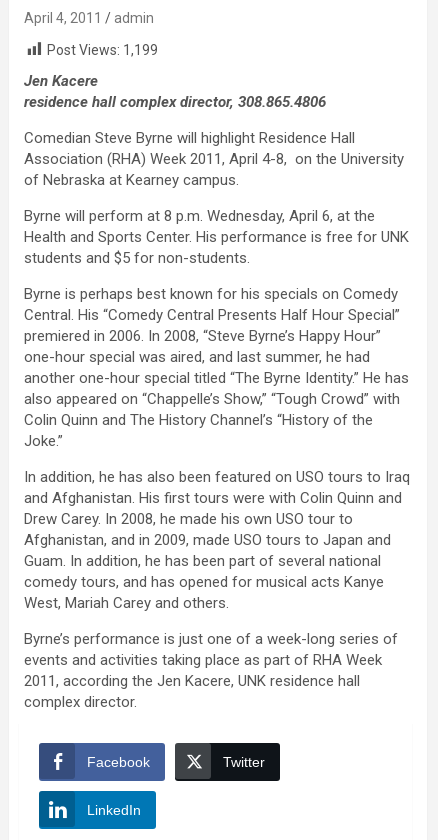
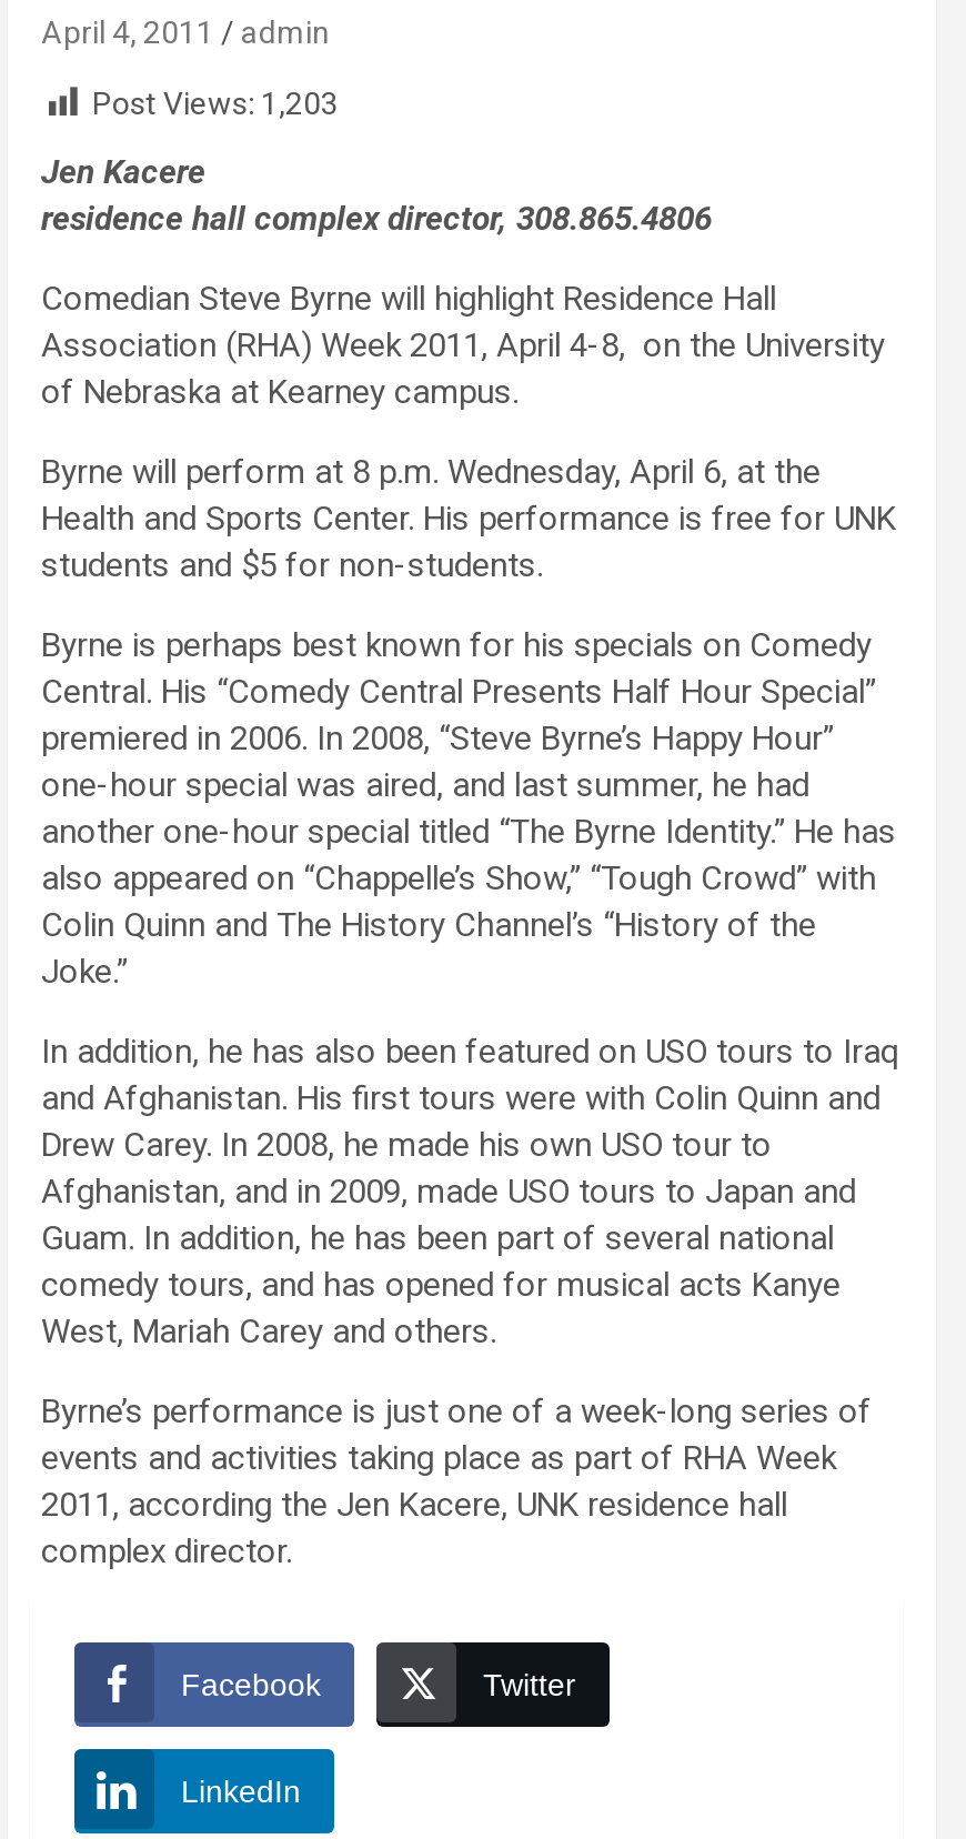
[47,42,158,58] Post Views: 1,199 -> [92,86,339,121] Post Views: 1,203

